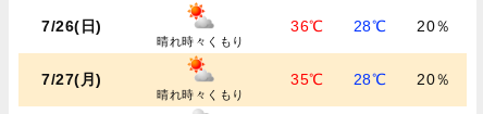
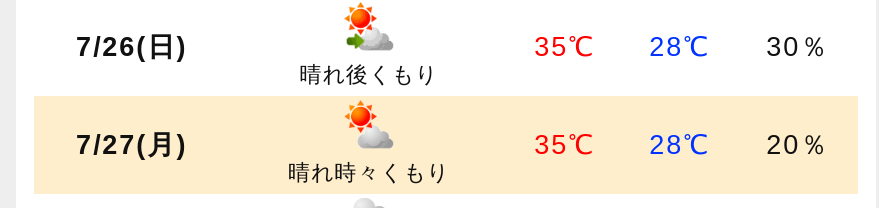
[291,18,324,35] 36℃ -> [534,32,595,62] 35℃
[417,18,451,35] 20％ -> [766,32,829,62] 30％
[157,35,245,48] 晴れ時々くもり -> [300,62,438,86] 晴れ後くもり

